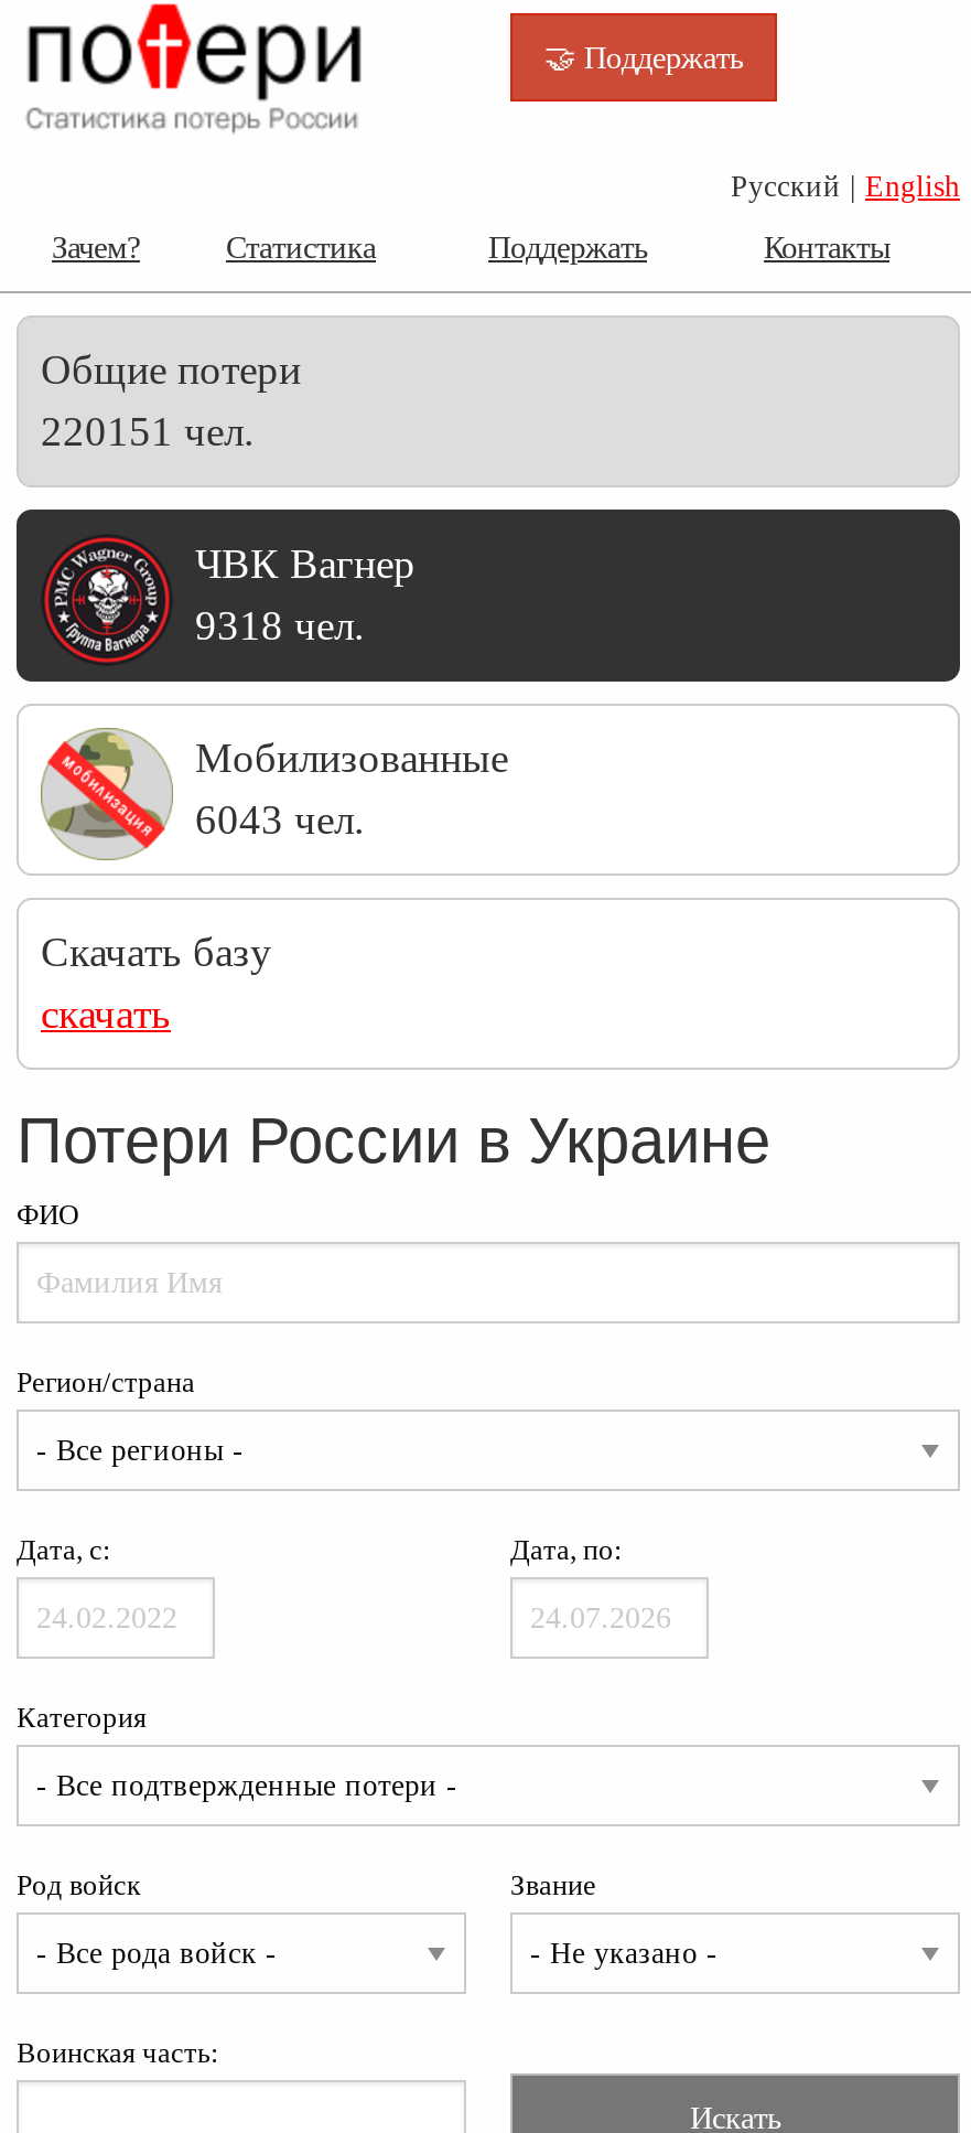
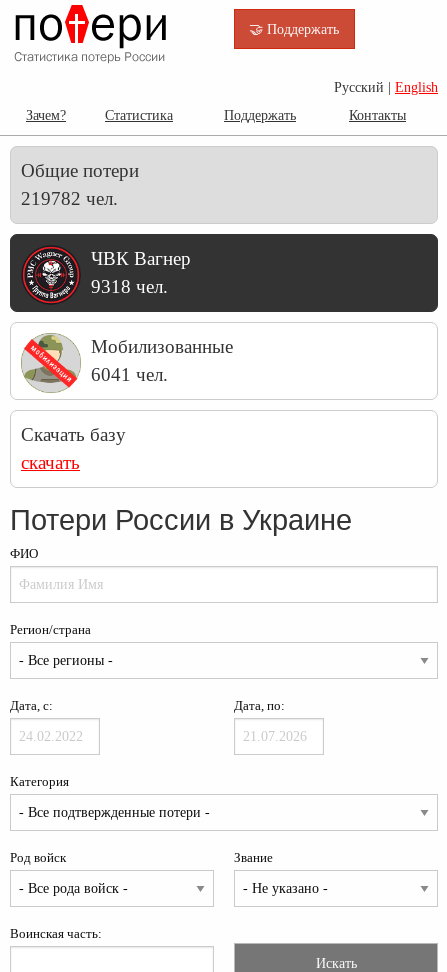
[41,408,255,454] 220151 чел. -> [21,188,118,209] 219782 чел.
[195,796,365,843] 6043 чел. -> [91,364,168,385] 6041 чел.

